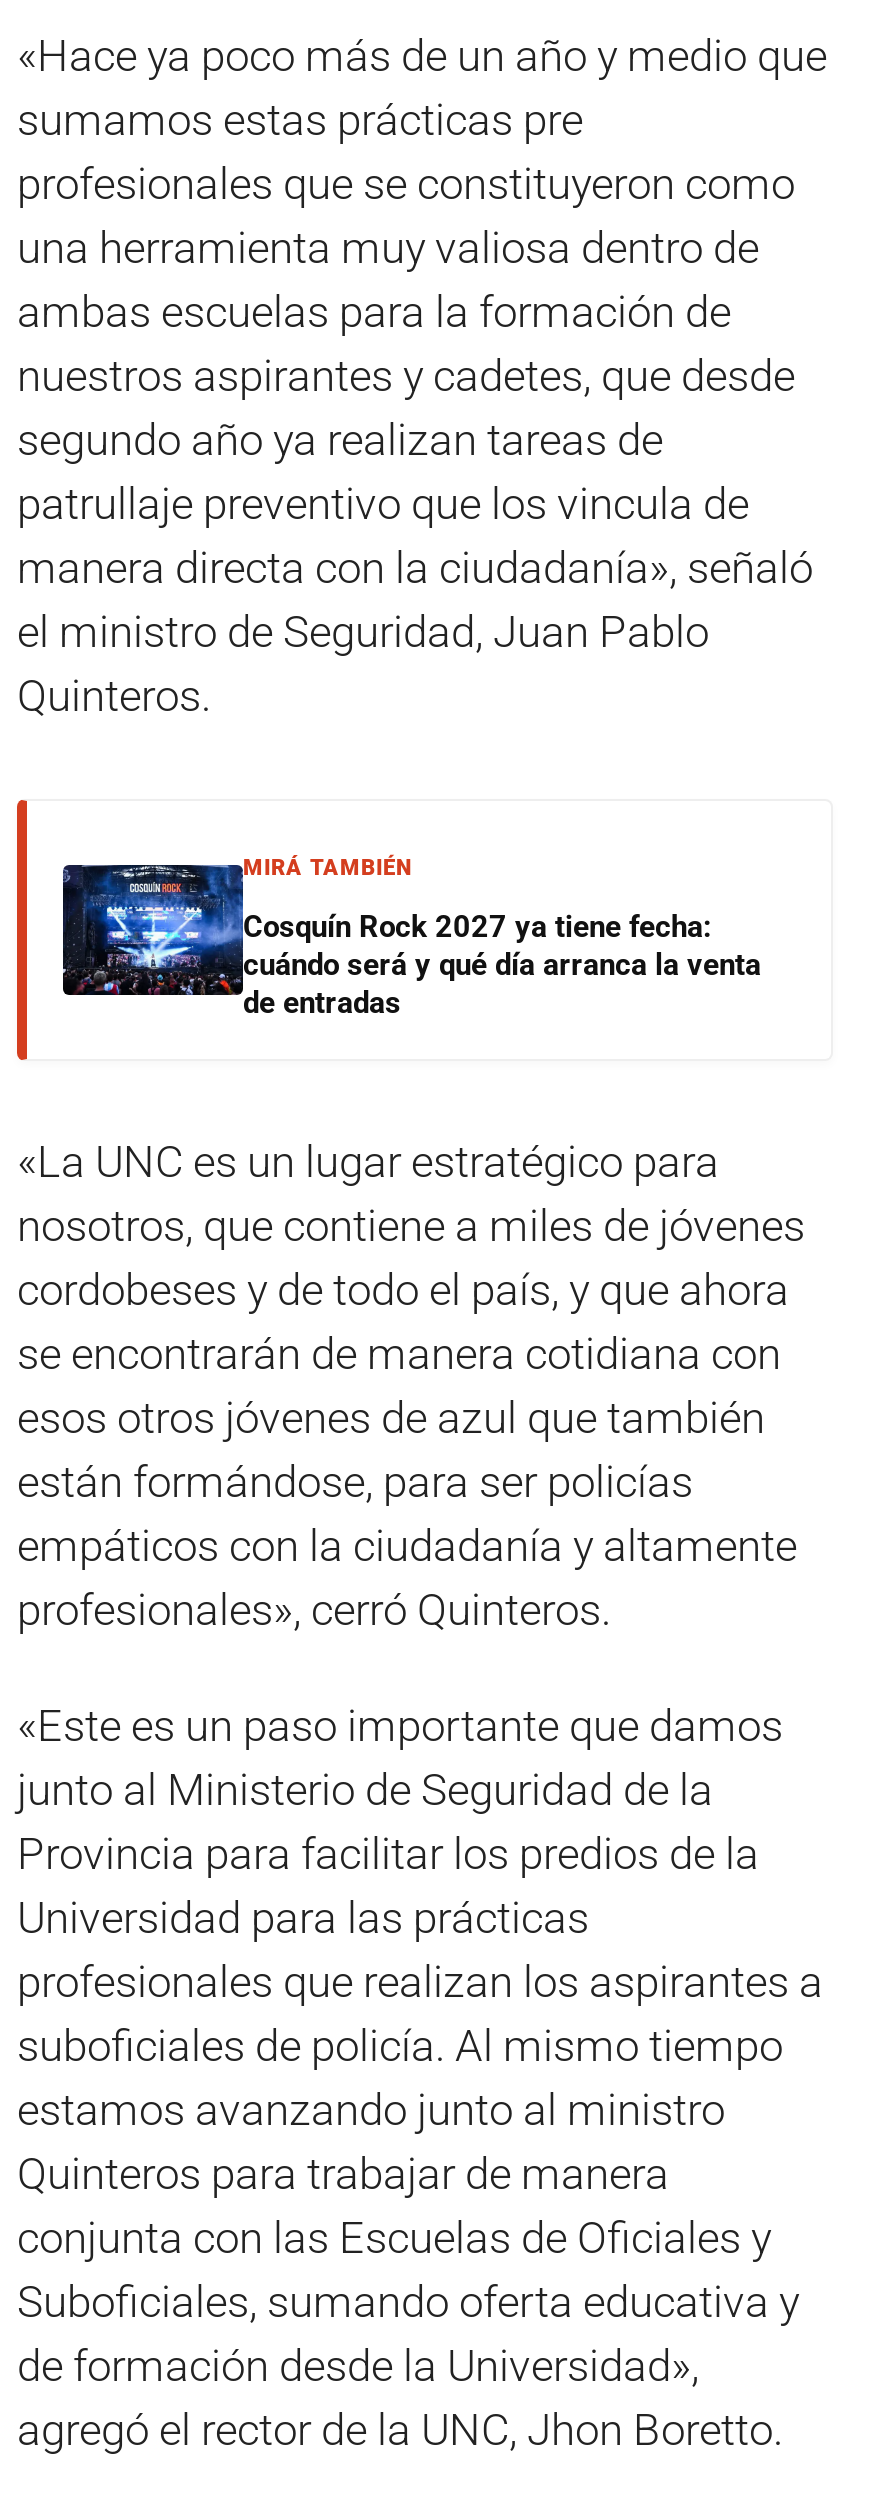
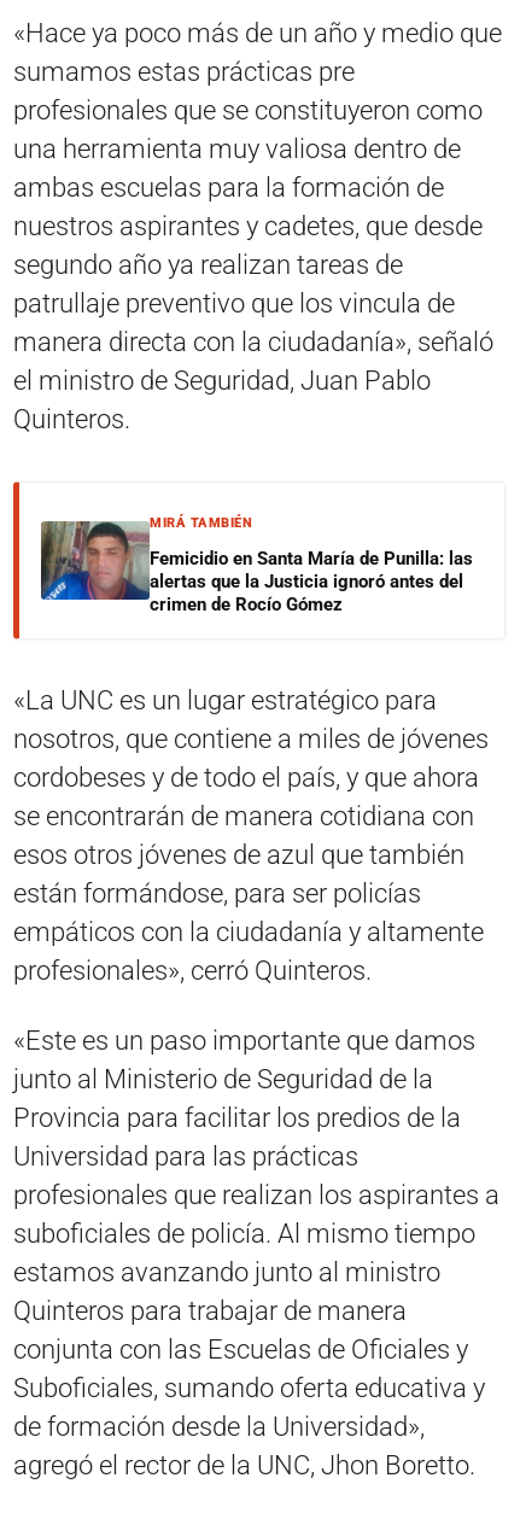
[61,863,761,1021] [image] | Cosquín Rock 2027 ya tiene fecha: | cuándo será y qué día arranca la venta | de entradas -> [40,520,473,615] [image] | Femicidio en Santa María de Punilla: las | alertas que la Justicia ignoró antes del | crimen de Rocío Gómez

